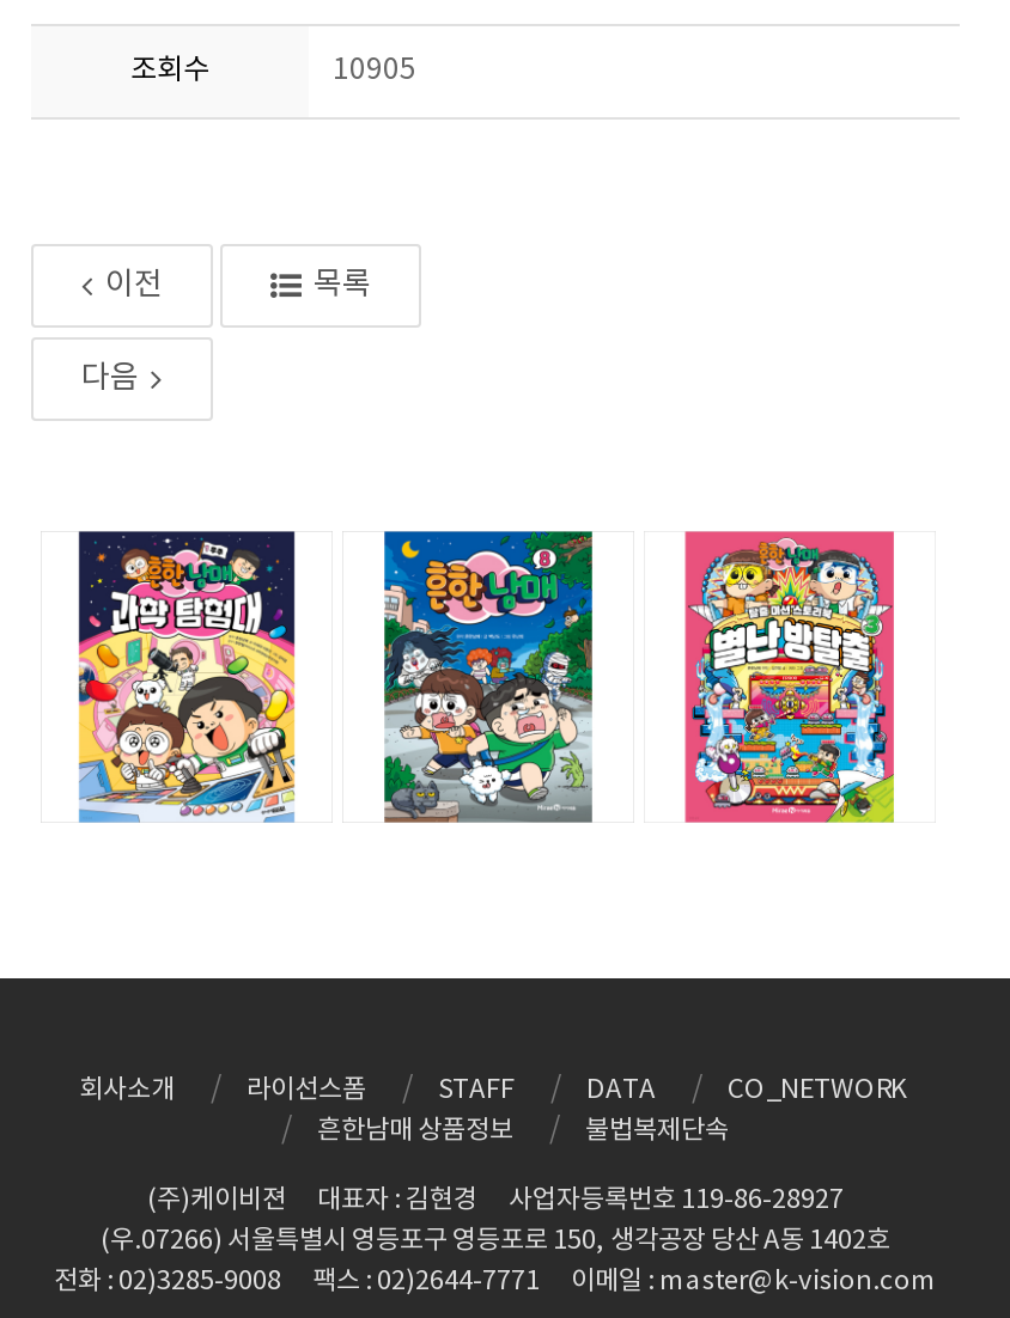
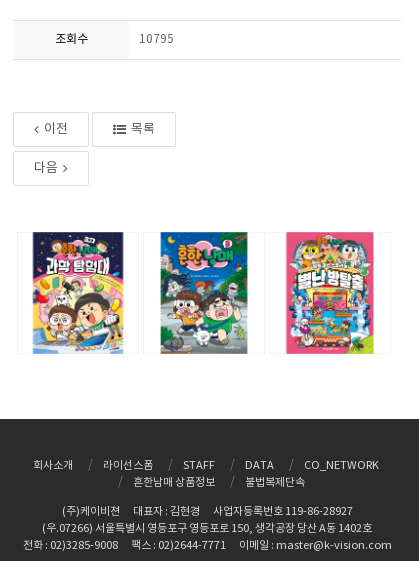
[333,55,416,86] 10905 -> [139,33,174,46] 10795

